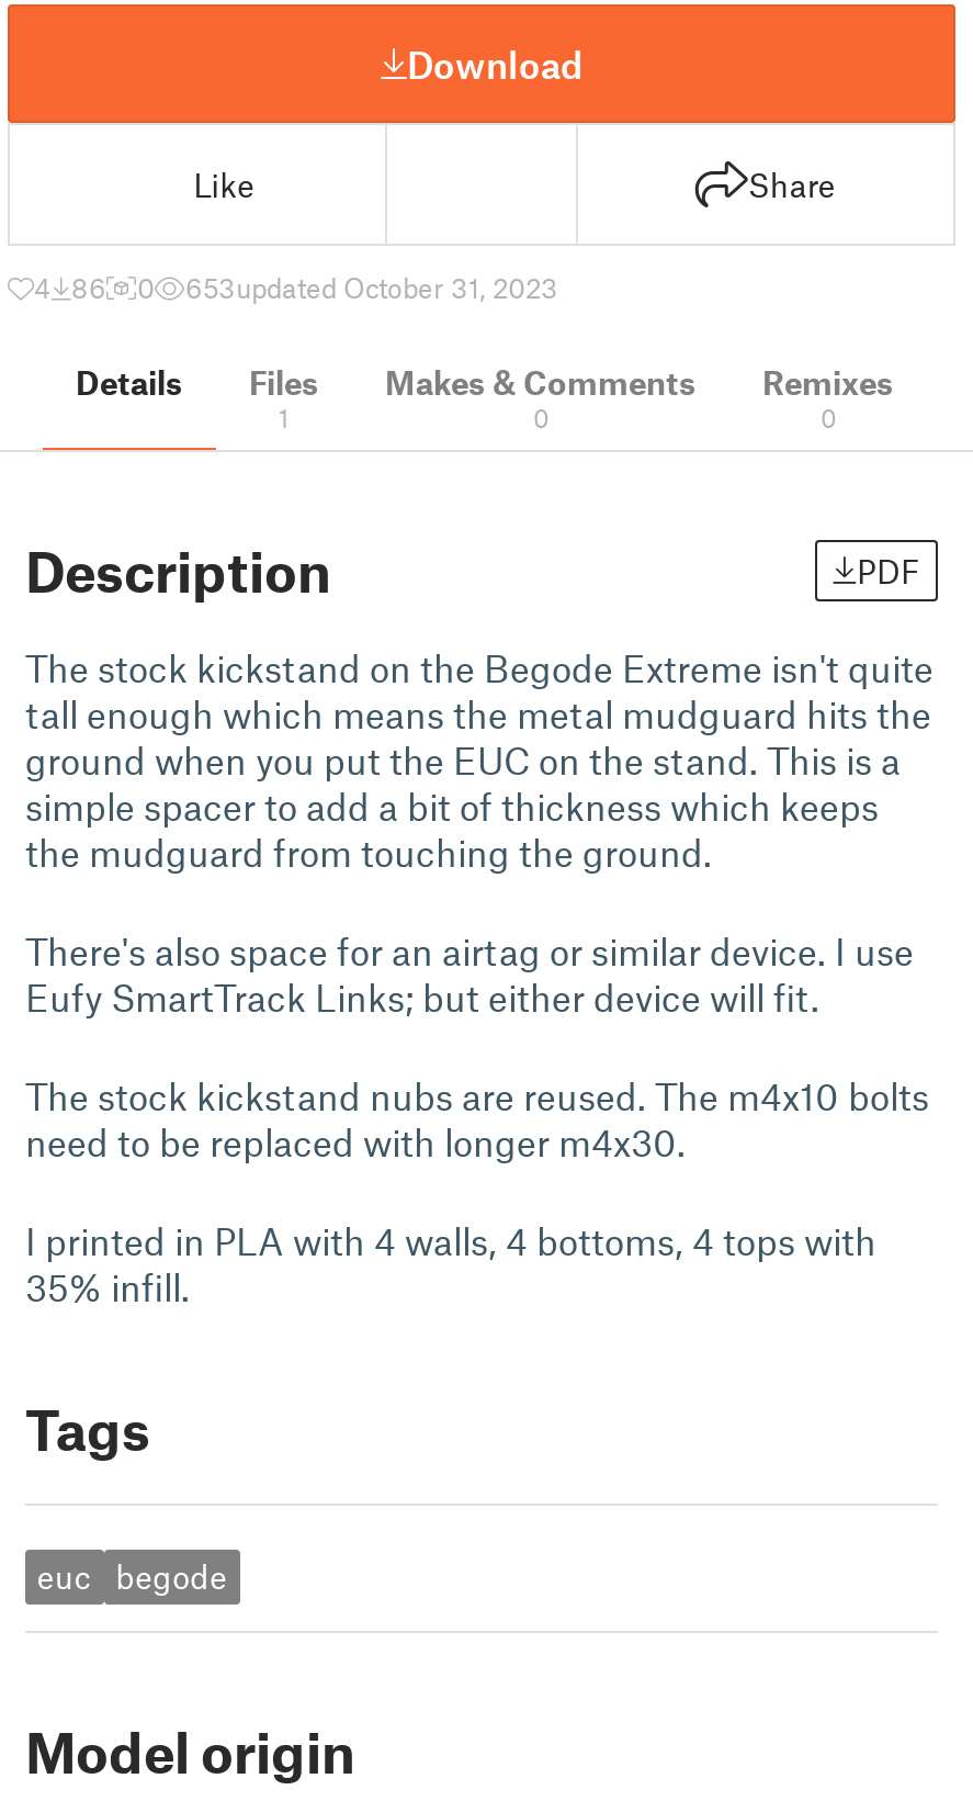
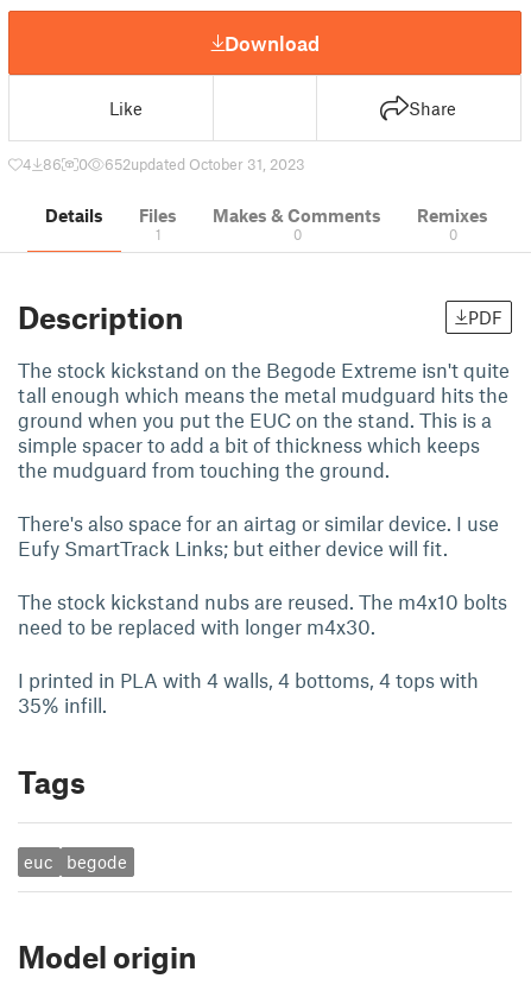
[185,270,558,305] 653updated October 31, 2023 -> [105,154,305,173] 652updated October 31, 2023

